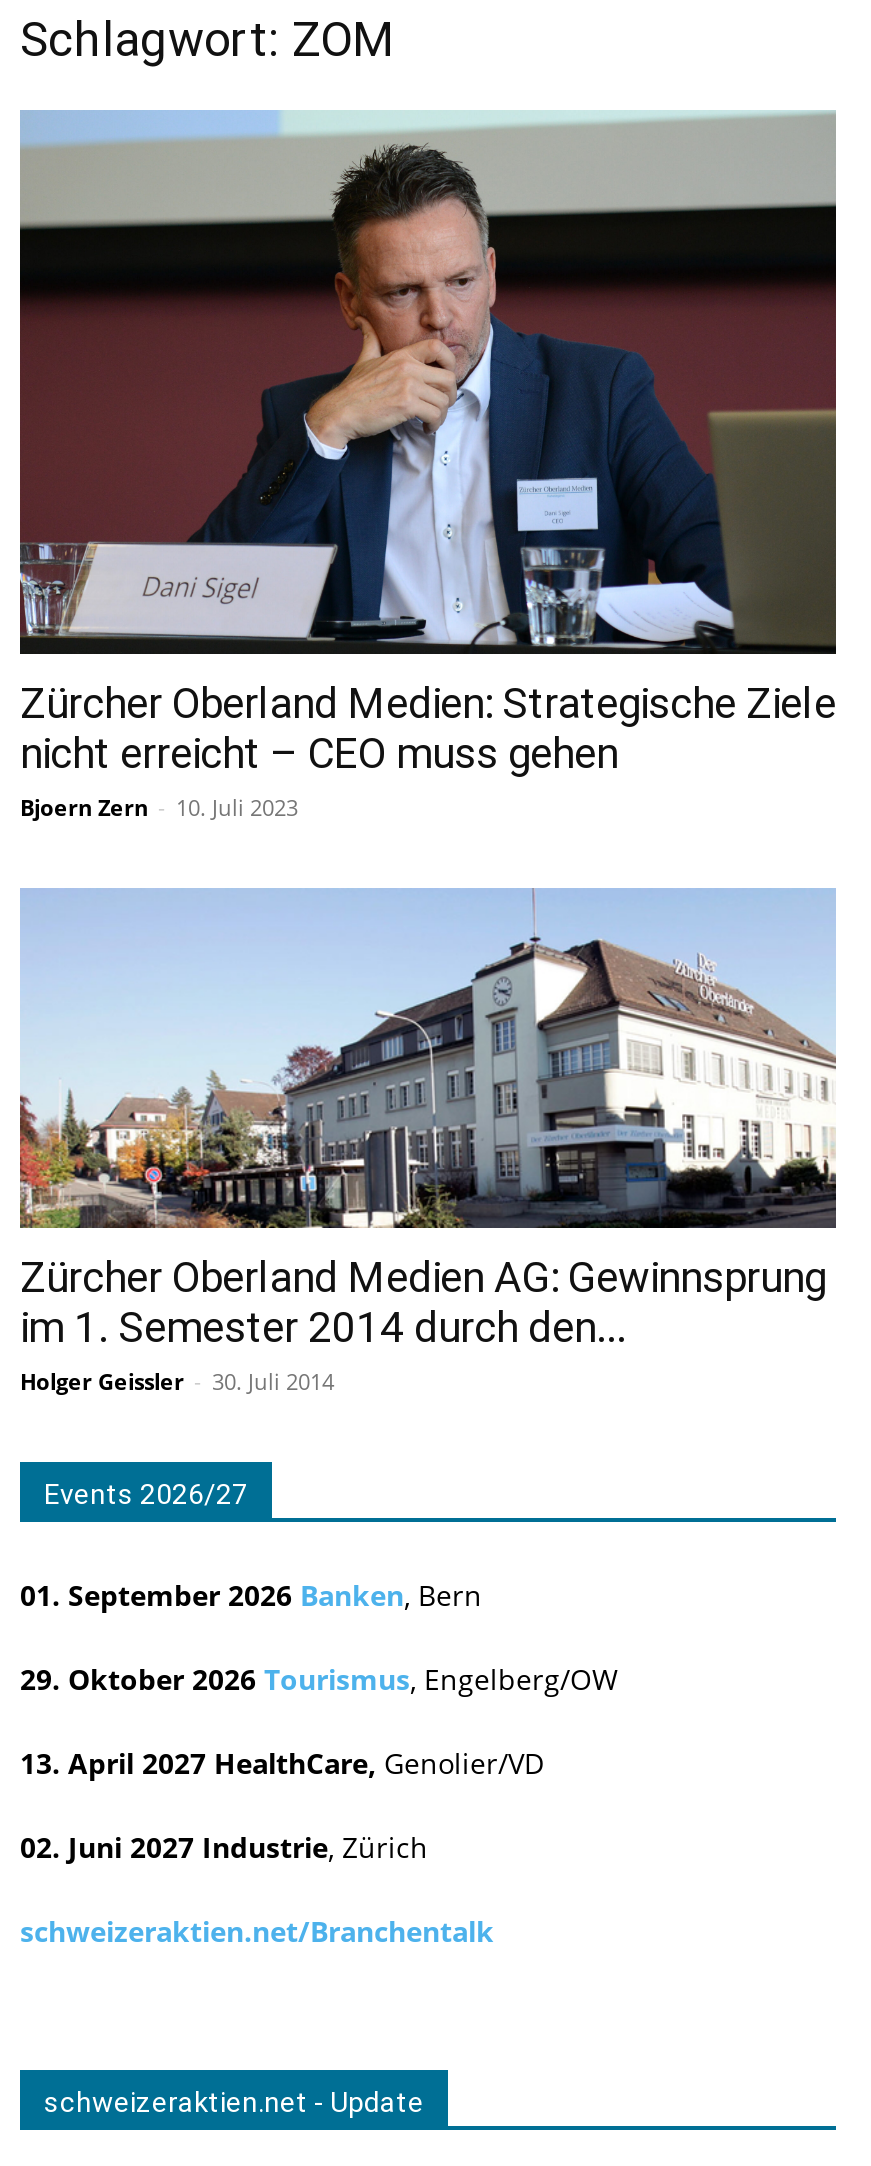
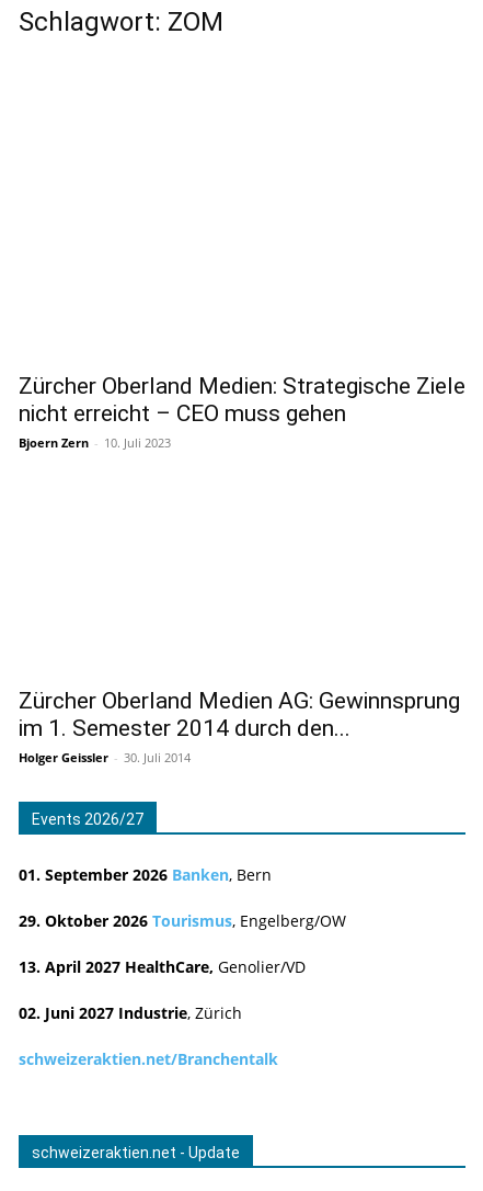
[18,110,838,656] [image] -> none
[18,888,838,1230] [image] -> none

